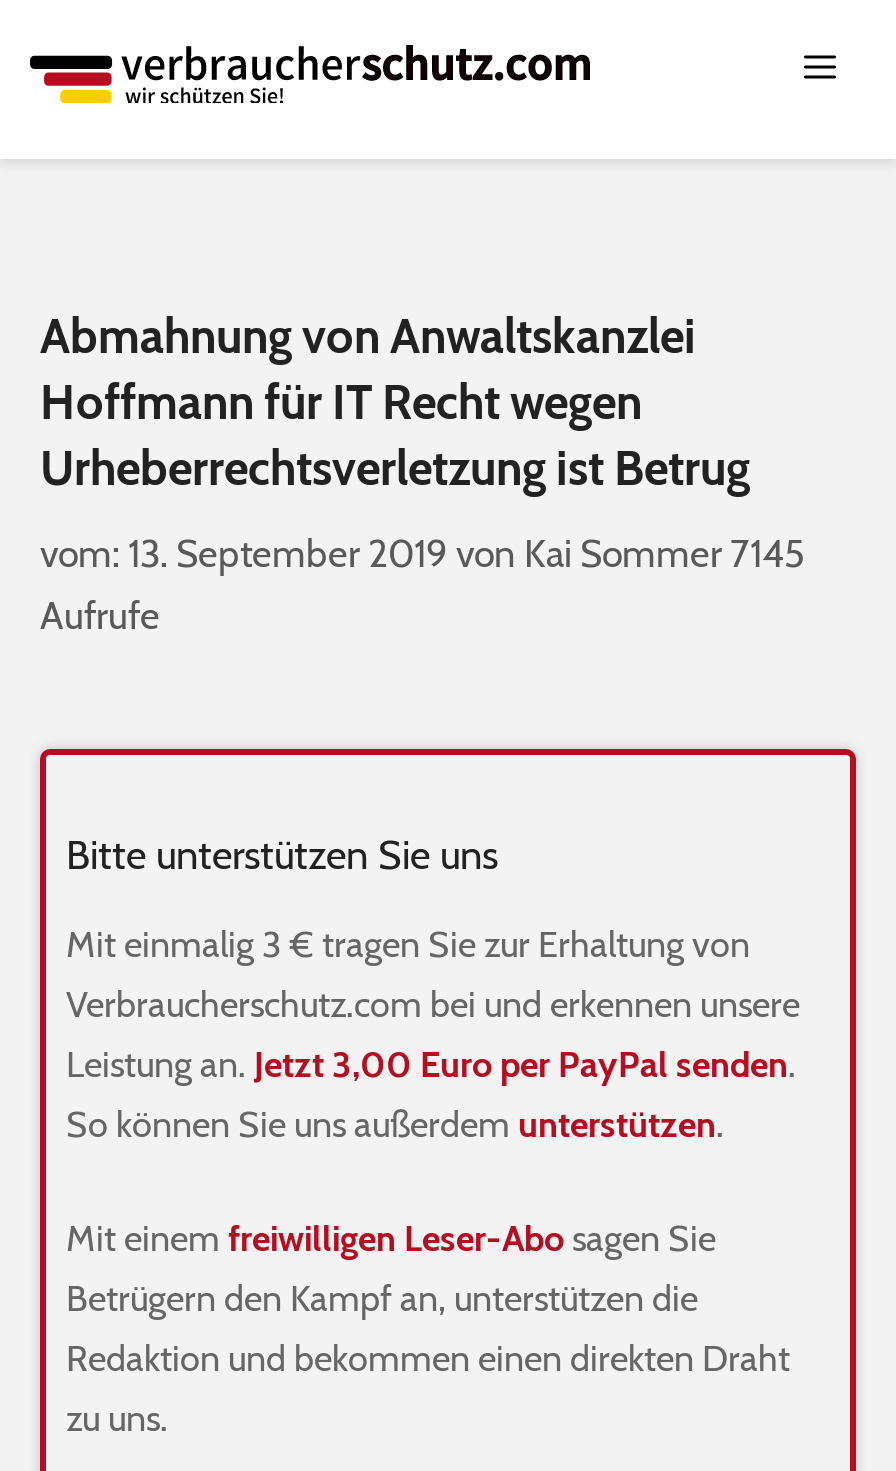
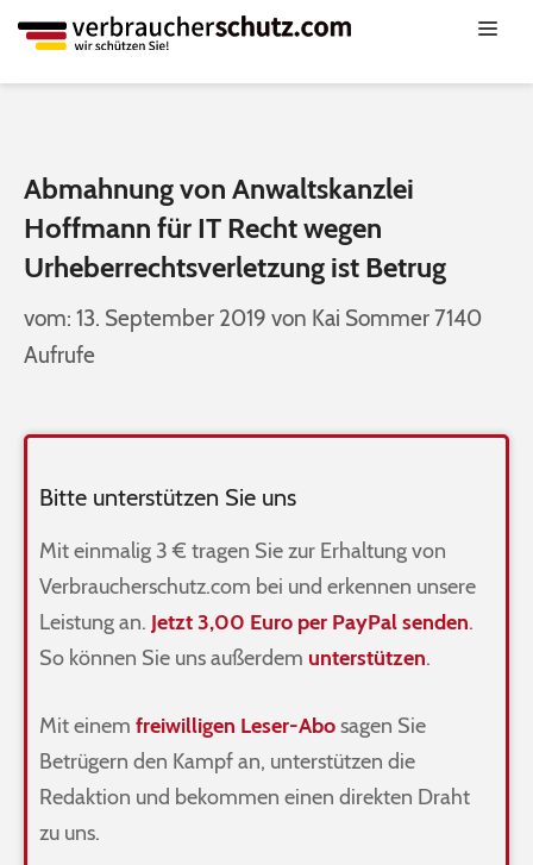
[128,530,804,576] 13. September 2019 von Kai Sommer 7145 -> [76,304,482,331] 13. September 2019 von Kai Sommer 7140

